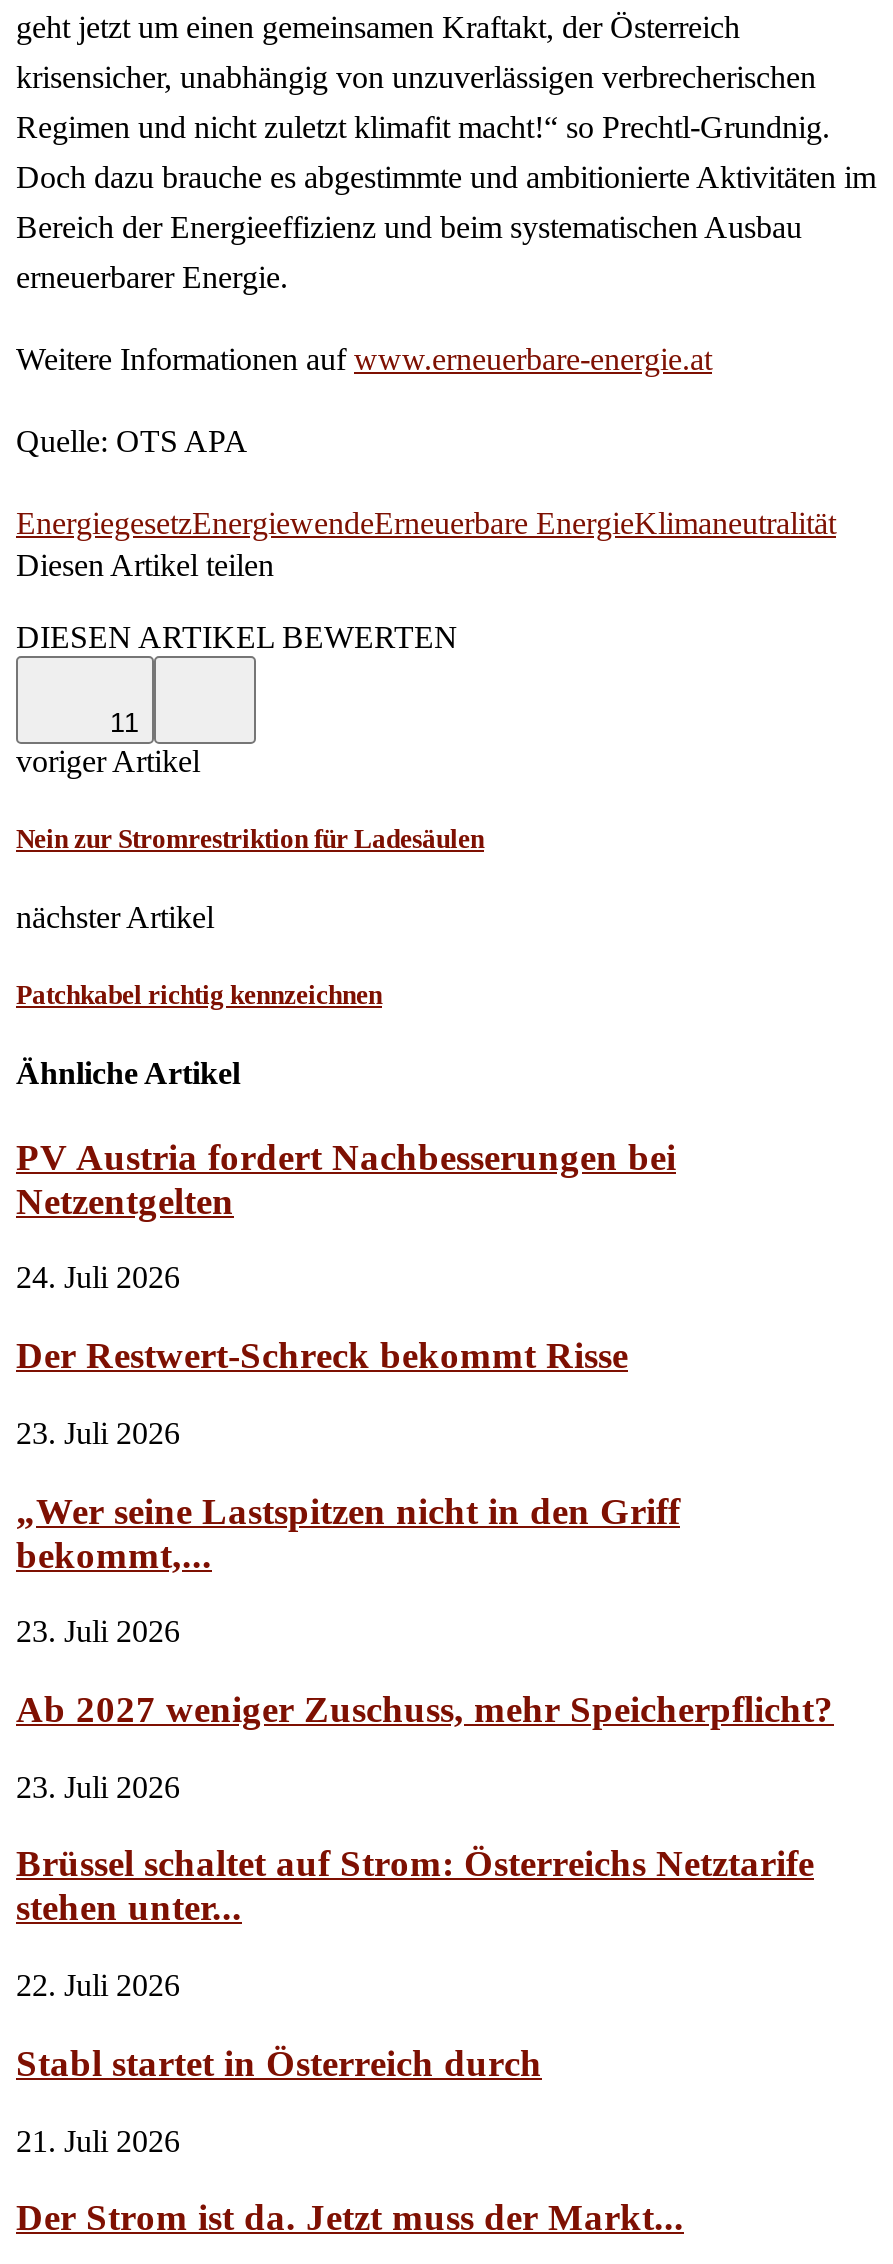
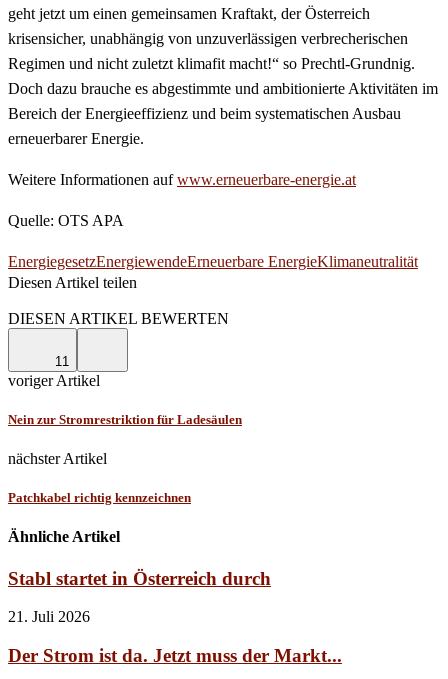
[16,1135,834,2002] PV Austria fordert Nachbesserungen bei | Netzentgelten | 24. Juli 2026 | Der Restwert-Schreck bekommt Risse | 23. Juli 2026 | „Wer seine Lastspitzen nicht in den Griff | bekommt,... | 23. Juli 2026 | Ab 2027 weniger Zuschuss, mehr Speicherpflicht? | 23. Juli 2026 | Brüssel schaltet auf Strom: Österreichs Netztarife | stehen unter... | 22. Juli 2026 -> none

